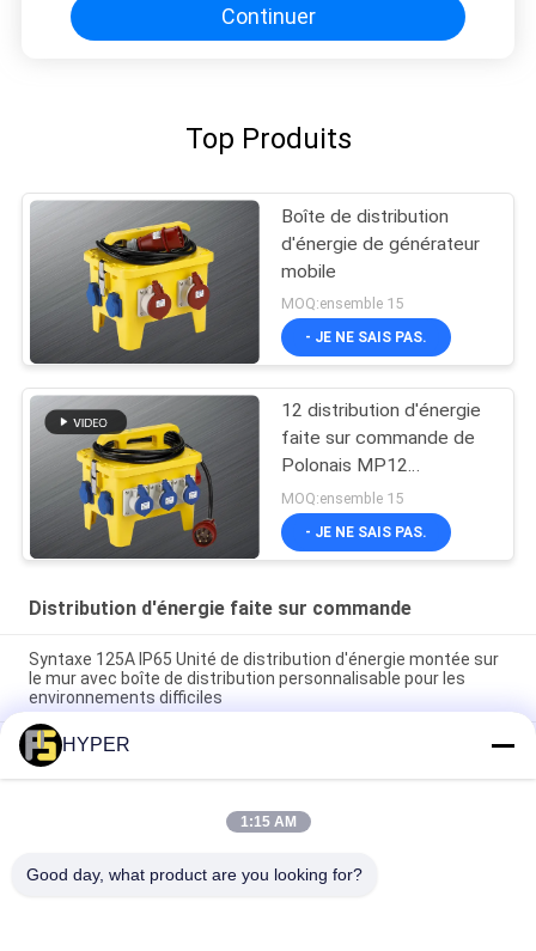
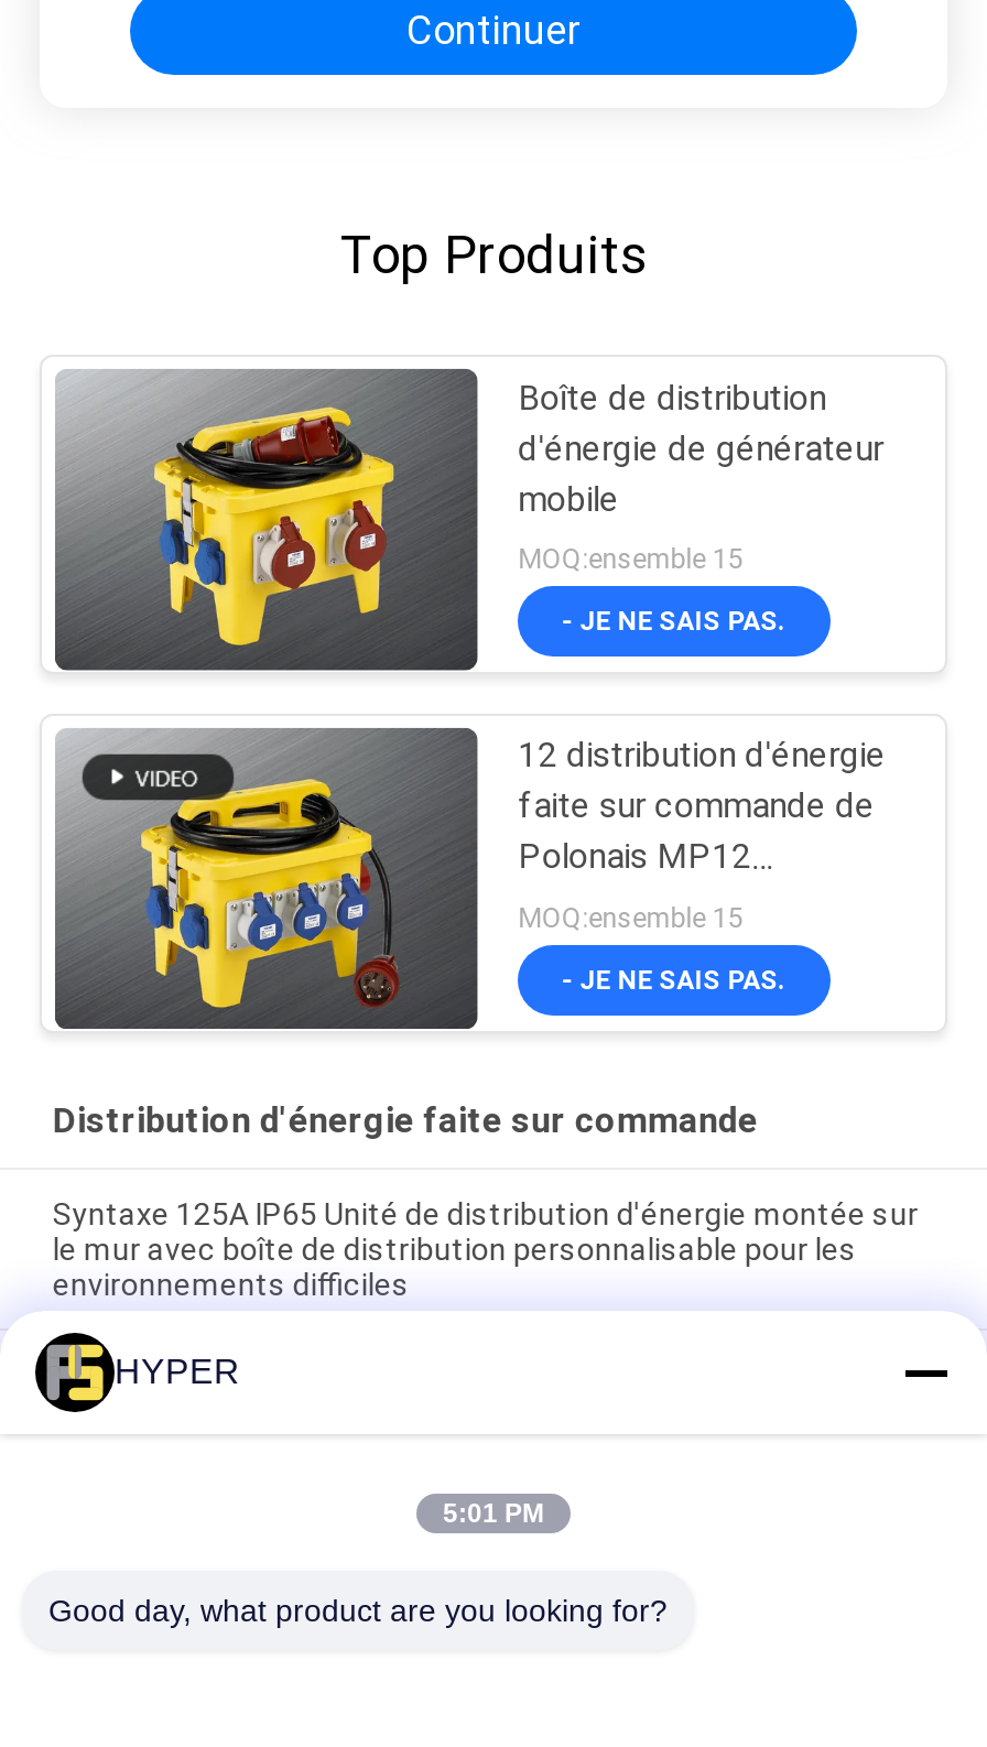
[240,813,296,830] 1:15 AM -> [443,1498,544,1529] 5:01 PM

